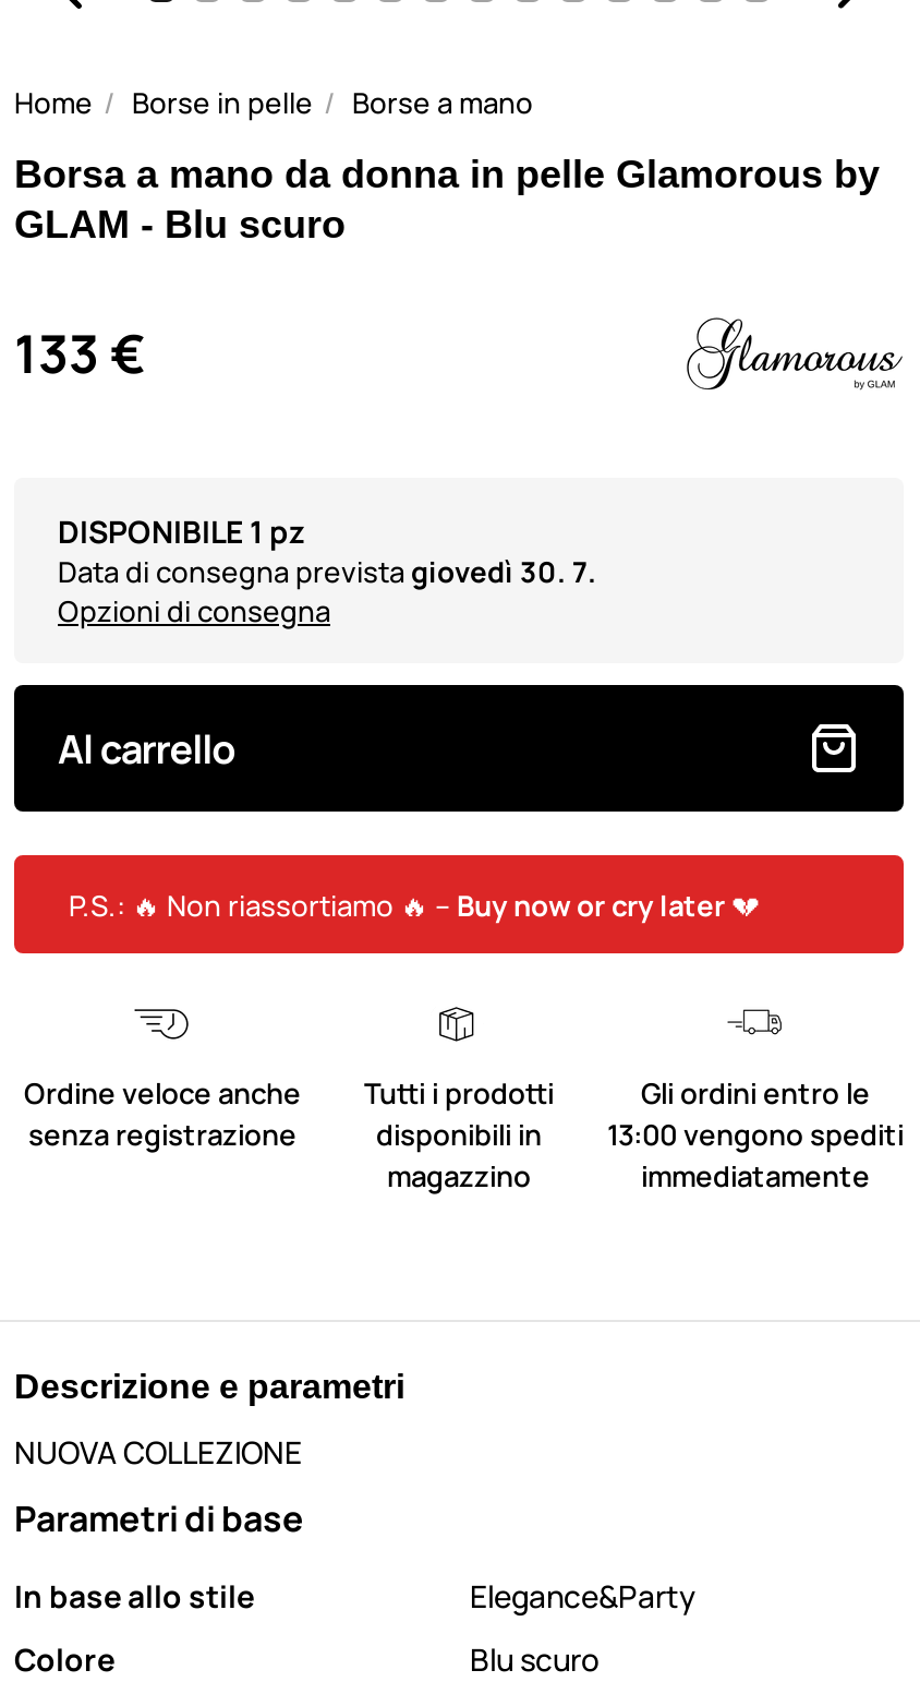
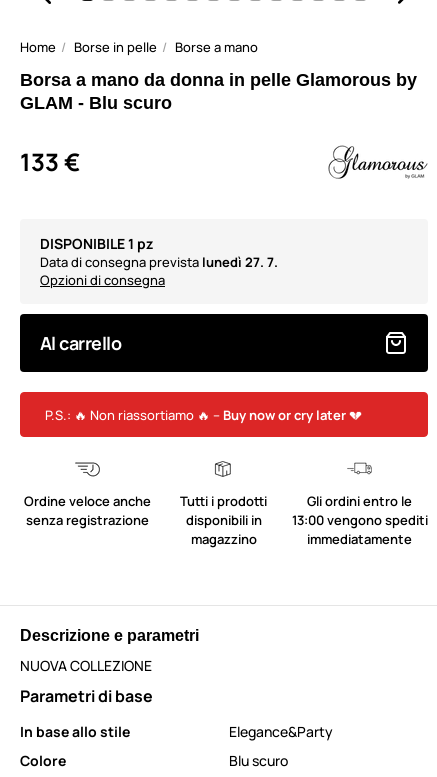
[58,552,596,591] Data di consegna prevista giovedì 30. 7. -> [40,253,278,271] Data di consegna prevista lunedì 27. 7.

